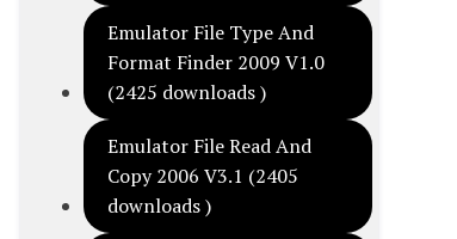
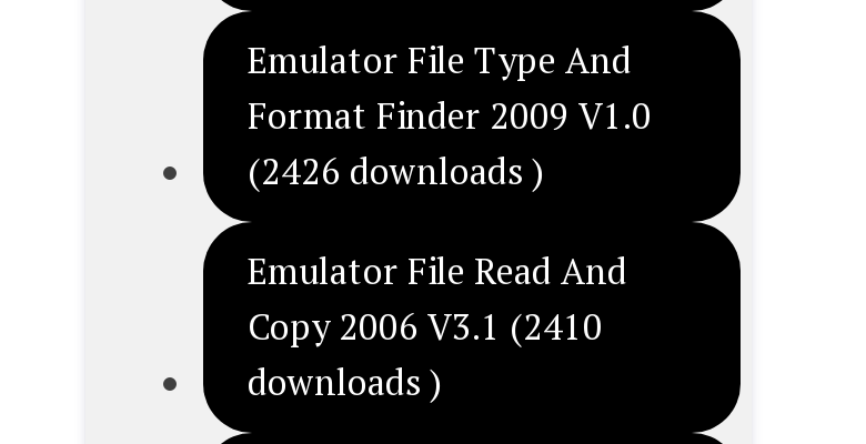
[107,79,266,106] (2425 downloads ) -> [248,147,543,196] (2426 downloads )
[107,163,298,189] Copy 2006 V3.1 (2405 -> [248,303,603,352] Copy 2006 V3.1 (2410

